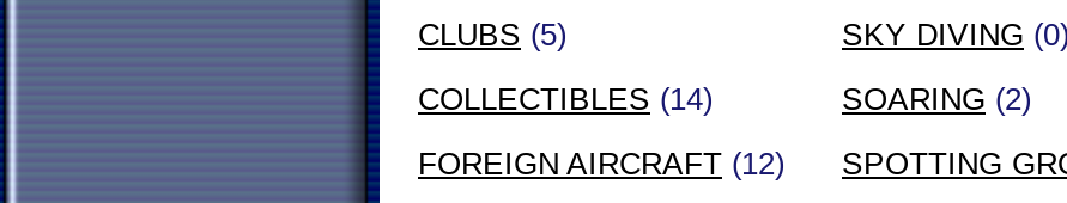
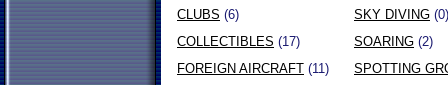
[418,17,566,53] CLUBS (5) -> [177,7,239,22] CLUBS (6)
[418,81,713,117] COLLECTIBLES (14) -> [177,34,300,49] COLLECTIBLES (17)
[418,146,784,182] FOREIGN AIRCRAFT (12) -> [177,61,329,76] FOREIGN AIRCRAFT (11)

